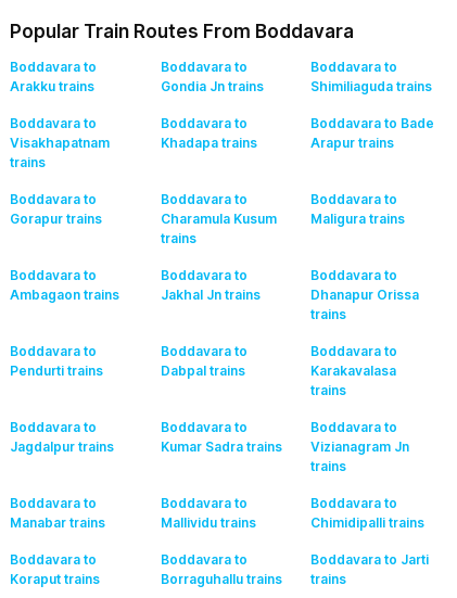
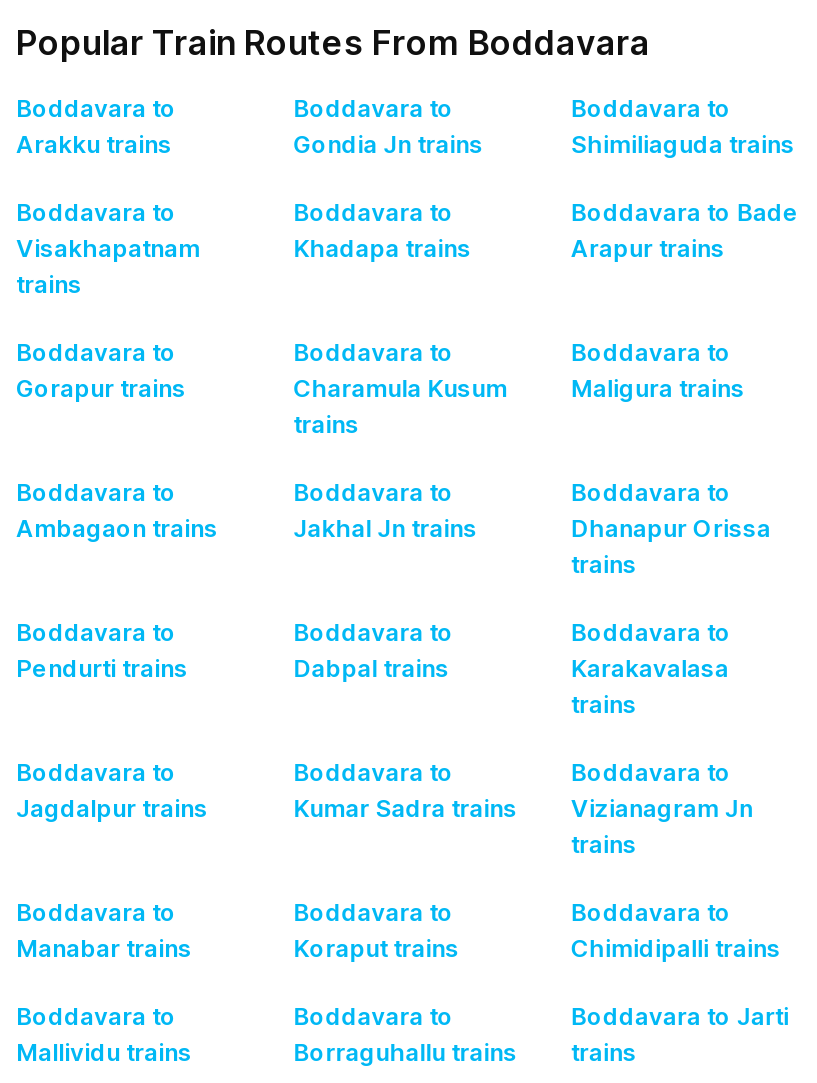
moved [160,514,256,531] -> [16,1037,192,1067]: Mallividu trains
moved [10,571,100,587] -> [293,933,459,963]: Koraput trains

